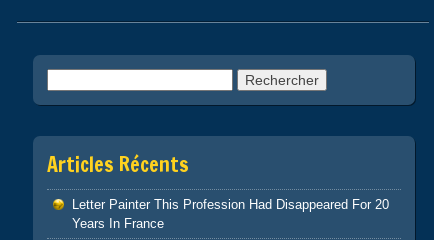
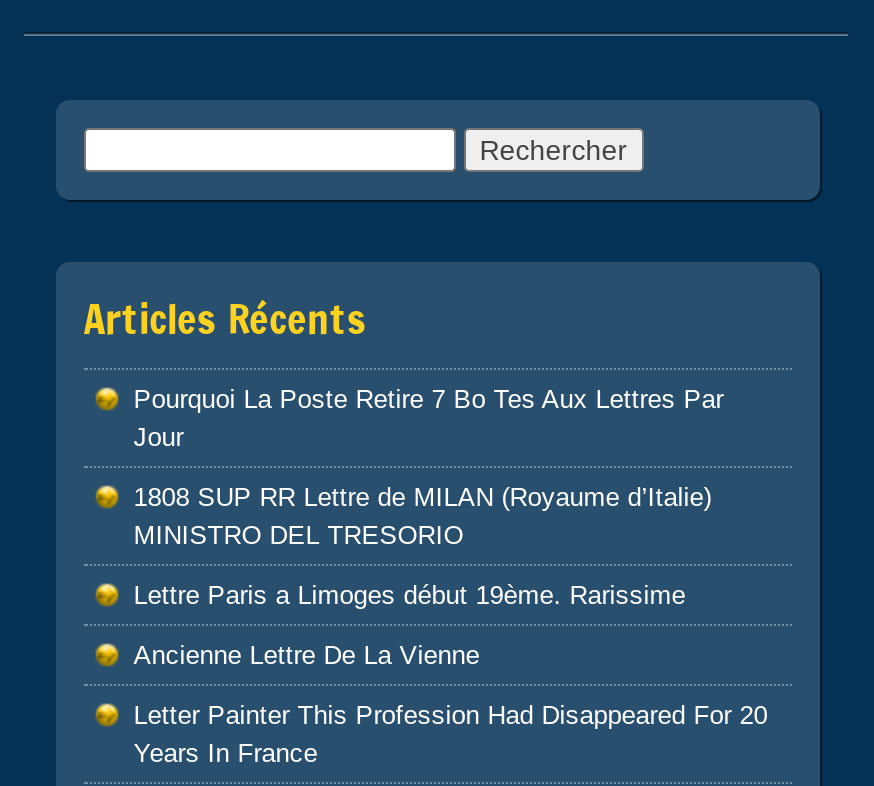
none -> [134,384,724,670] Pourquoi La Poste Retire 7 Bo Tes Aux Lettres Par | Jour | 1808 SUP RR Lettre de MILAN (Royaume d’Italie) | MINISTRO DEL TRESORIO | Lettre Paris a Limoges début 19ème. Rarissime | Ancienne Lettre De La Vienne

